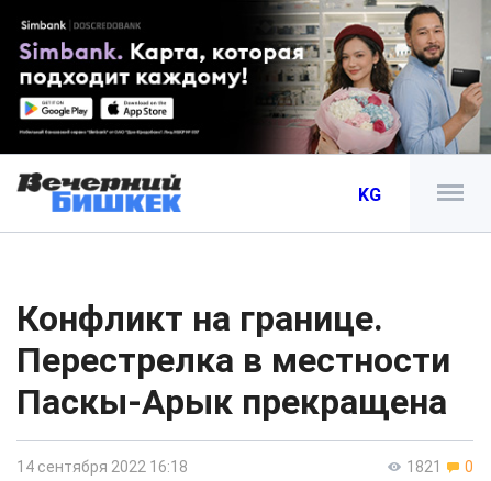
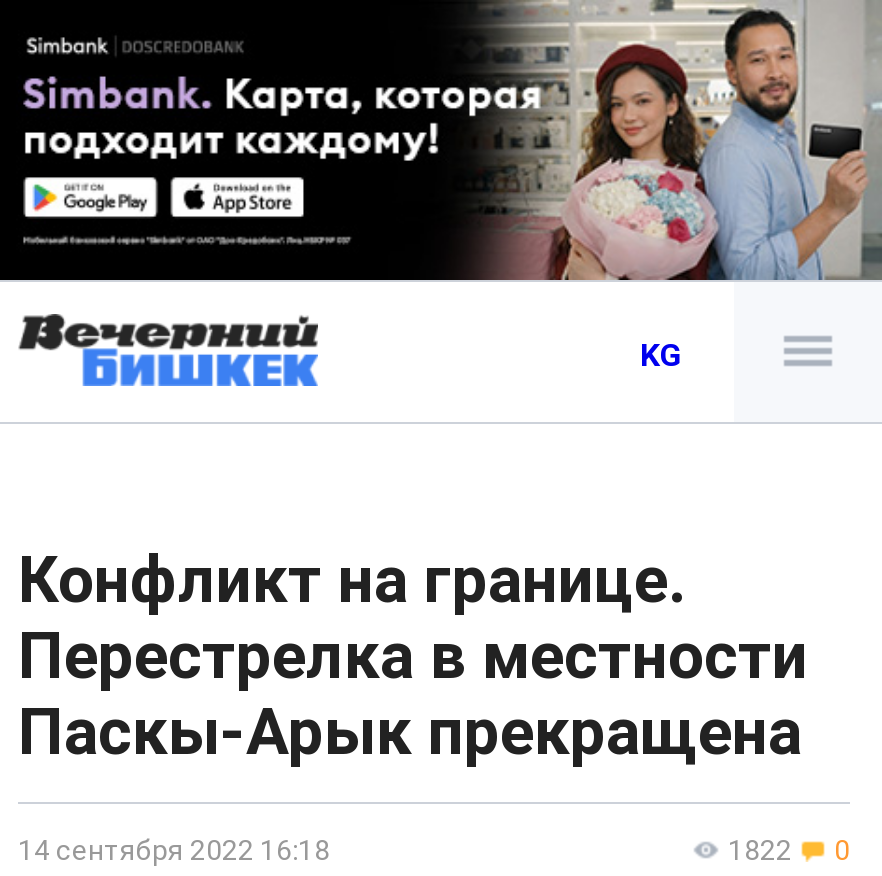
[403,458,473,476] 1821 0 -> [722,834,850,866] 1822 0

